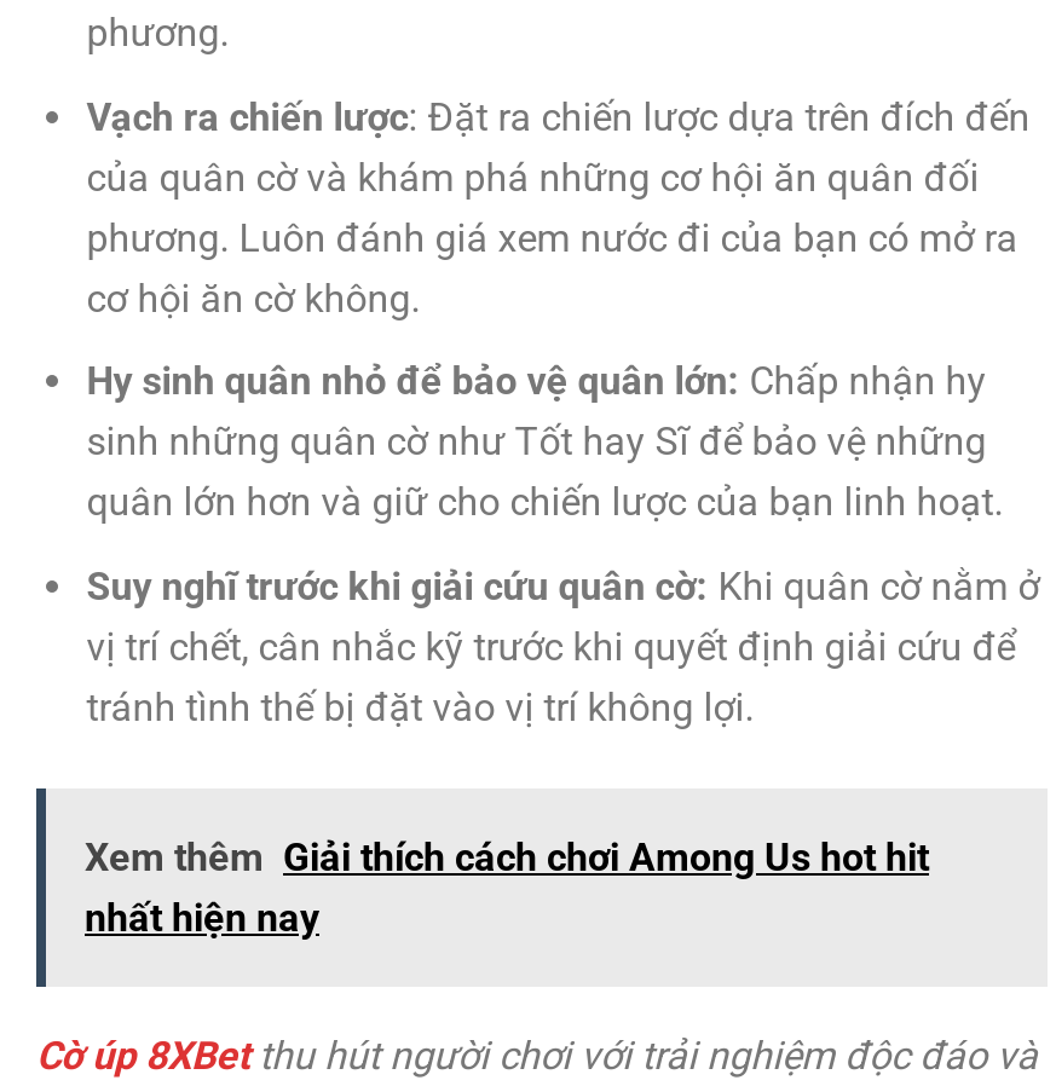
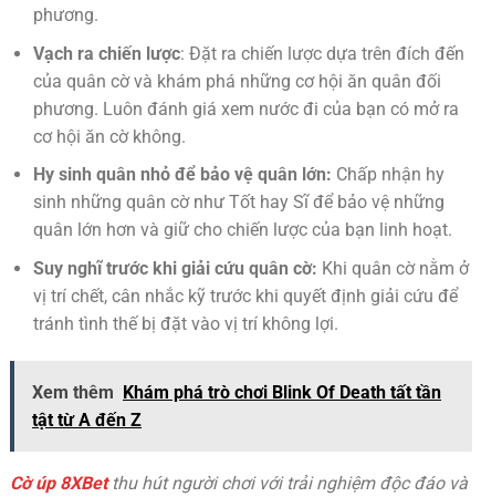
[85,834,929,940] Xem thêm Giải thích cách chơi Among Us hot hit | nhất hiện nay -> [32,382,441,430] Xem thêm Khám phá trò chơi Blink Of Death tất tần | tật từ A đến Z

